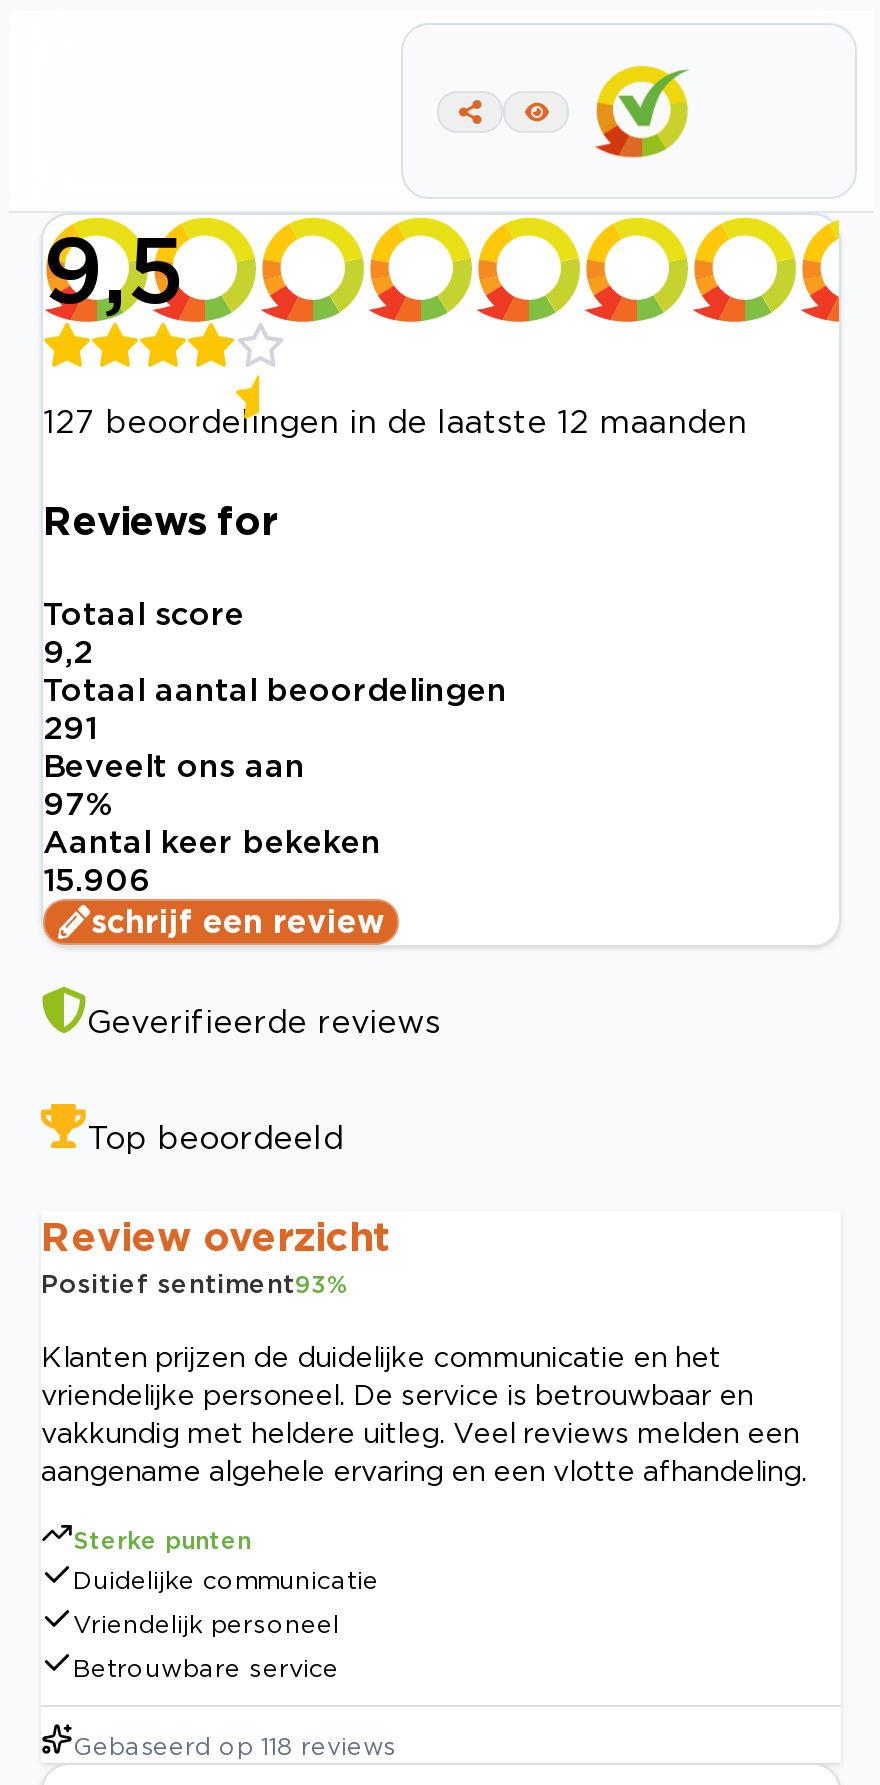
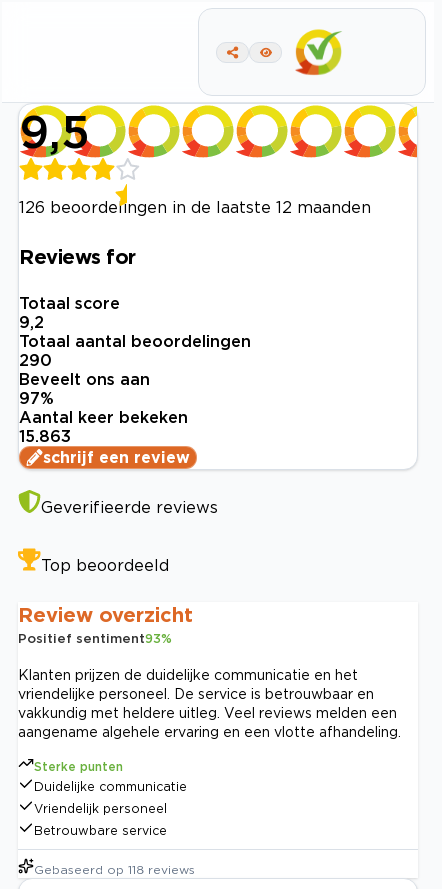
[43,403,747,439] 127 beoordelingen in de laatste 12 maanden -> [19,198,371,216] 126 beoordelingen in de laatste 12 maanden
[43,709,97,745] 291 -> [19,351,52,369] 290
[43,861,151,897] 15.906 -> [19,427,71,445] 15.863

